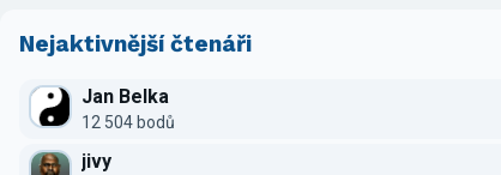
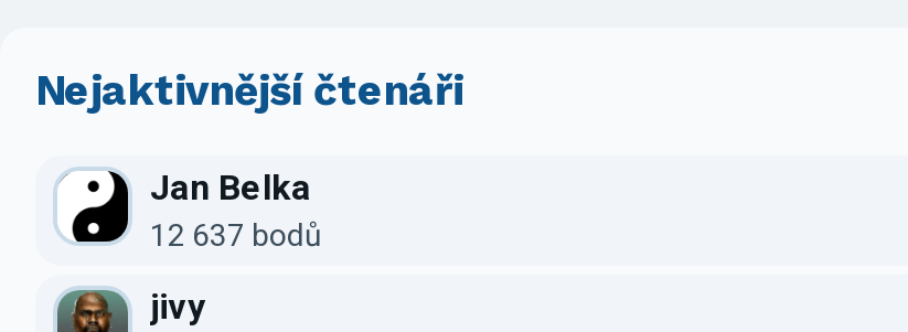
[82,112,175,132] 12 504 bodů -> [150,217,322,252] 12 637 bodů

